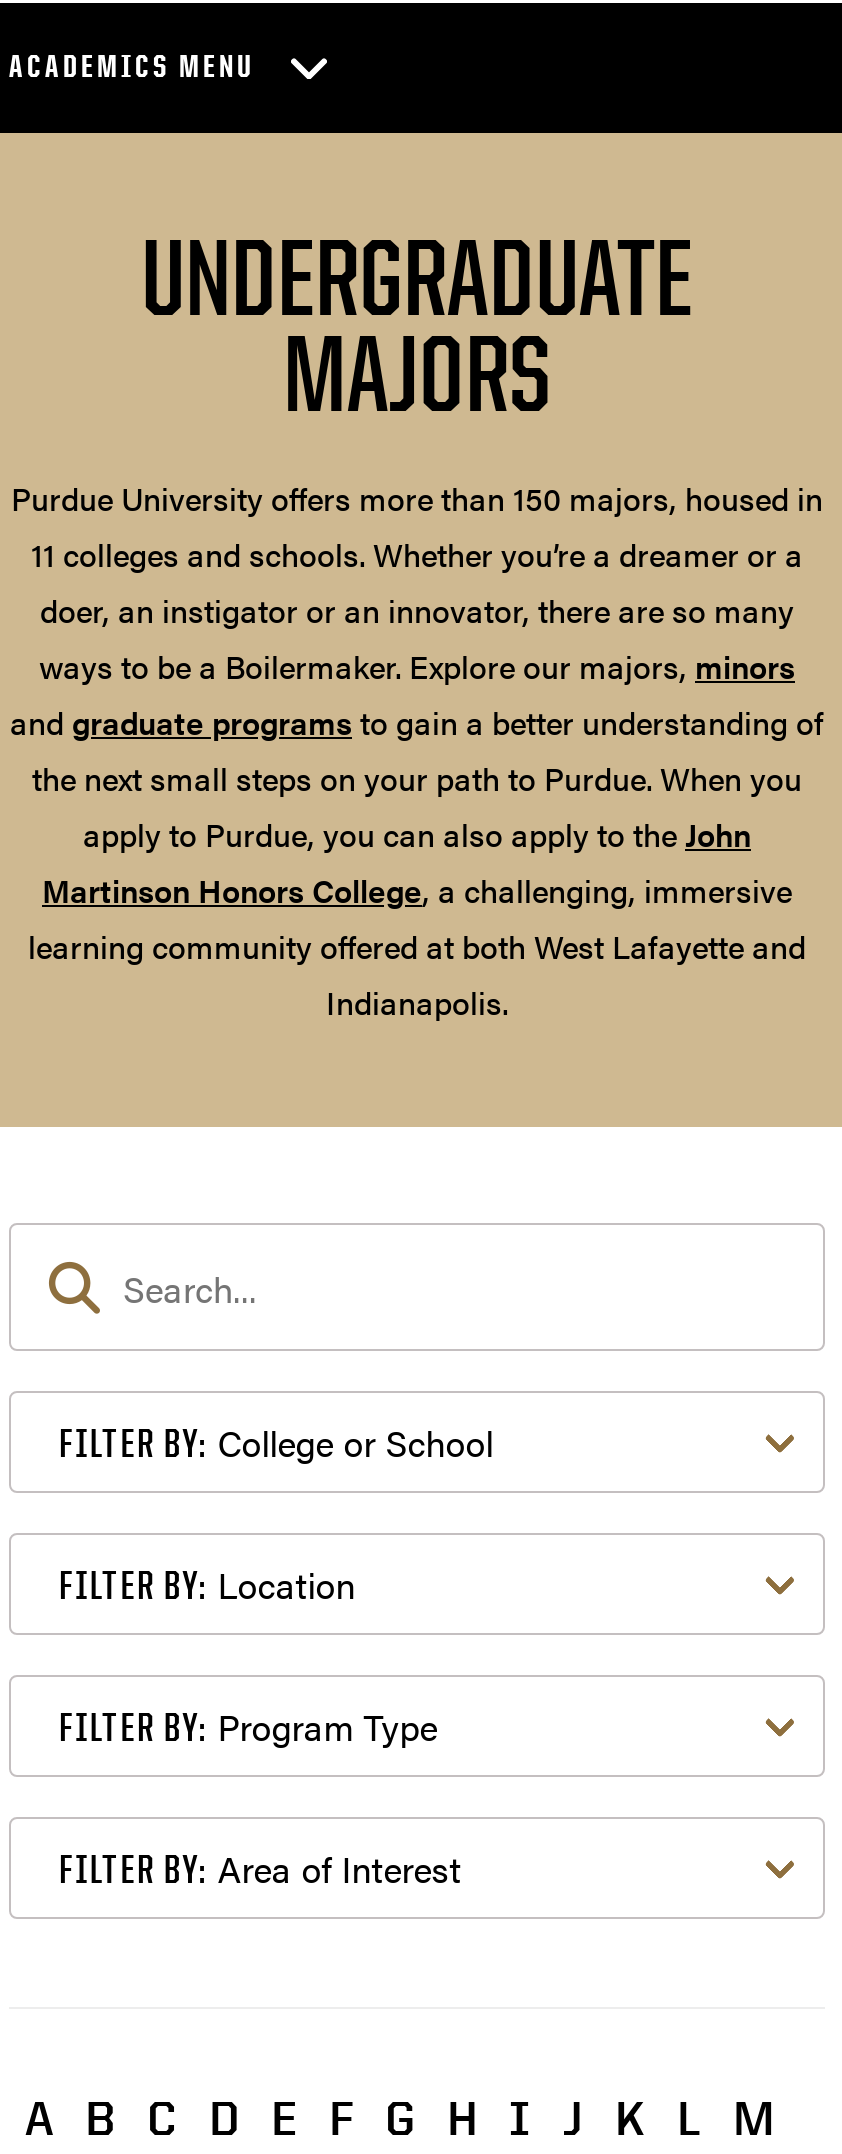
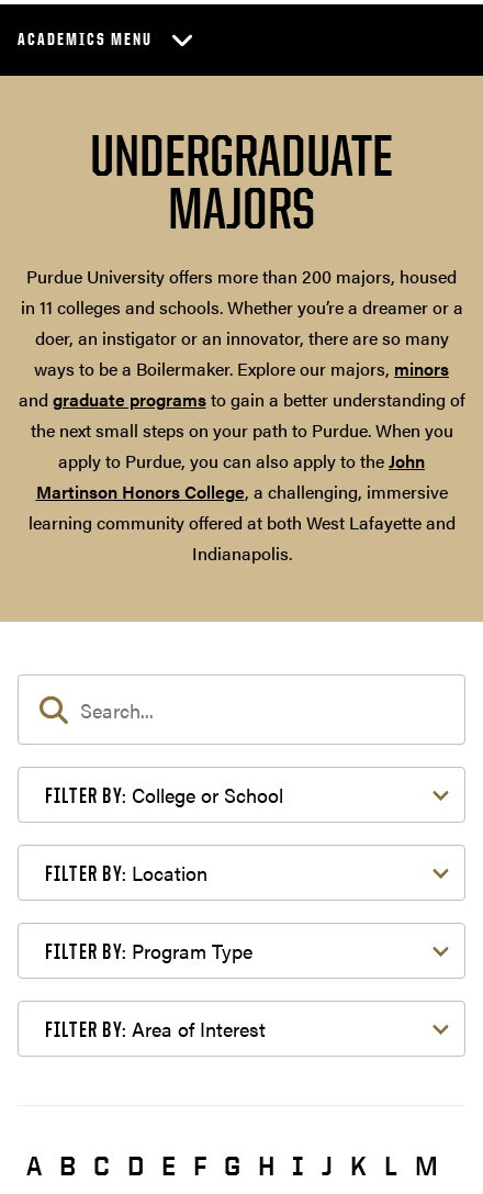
[11,475,823,577] Purdue University offers more than 150 majors, housed in | 11 colleges and schools. Whether you’re a dreamer or a -> [20,264,463,320] Purdue University offers more than 200 majors, housed | in 11 colleges and schools. Whether you’re a dreamer or a

